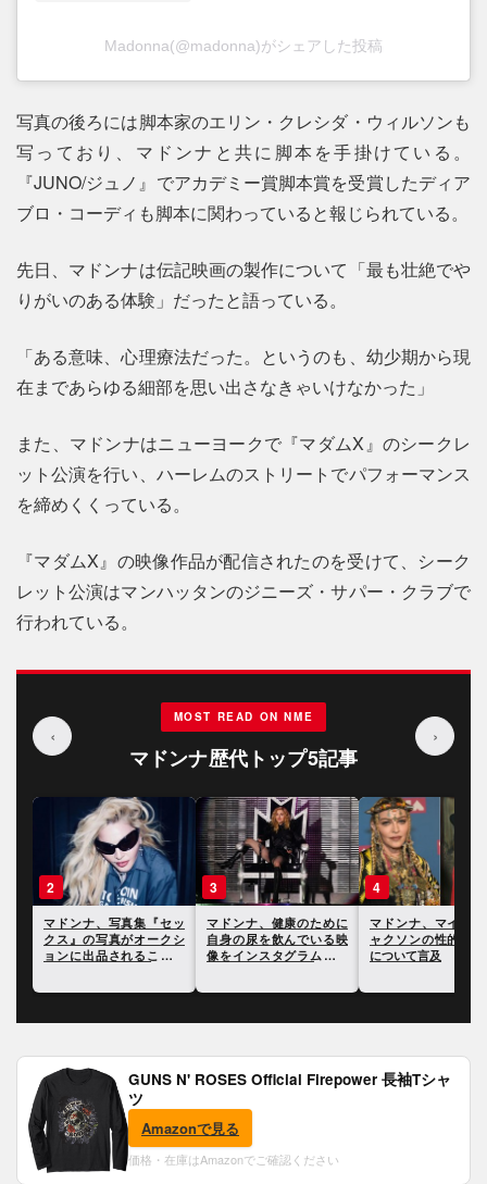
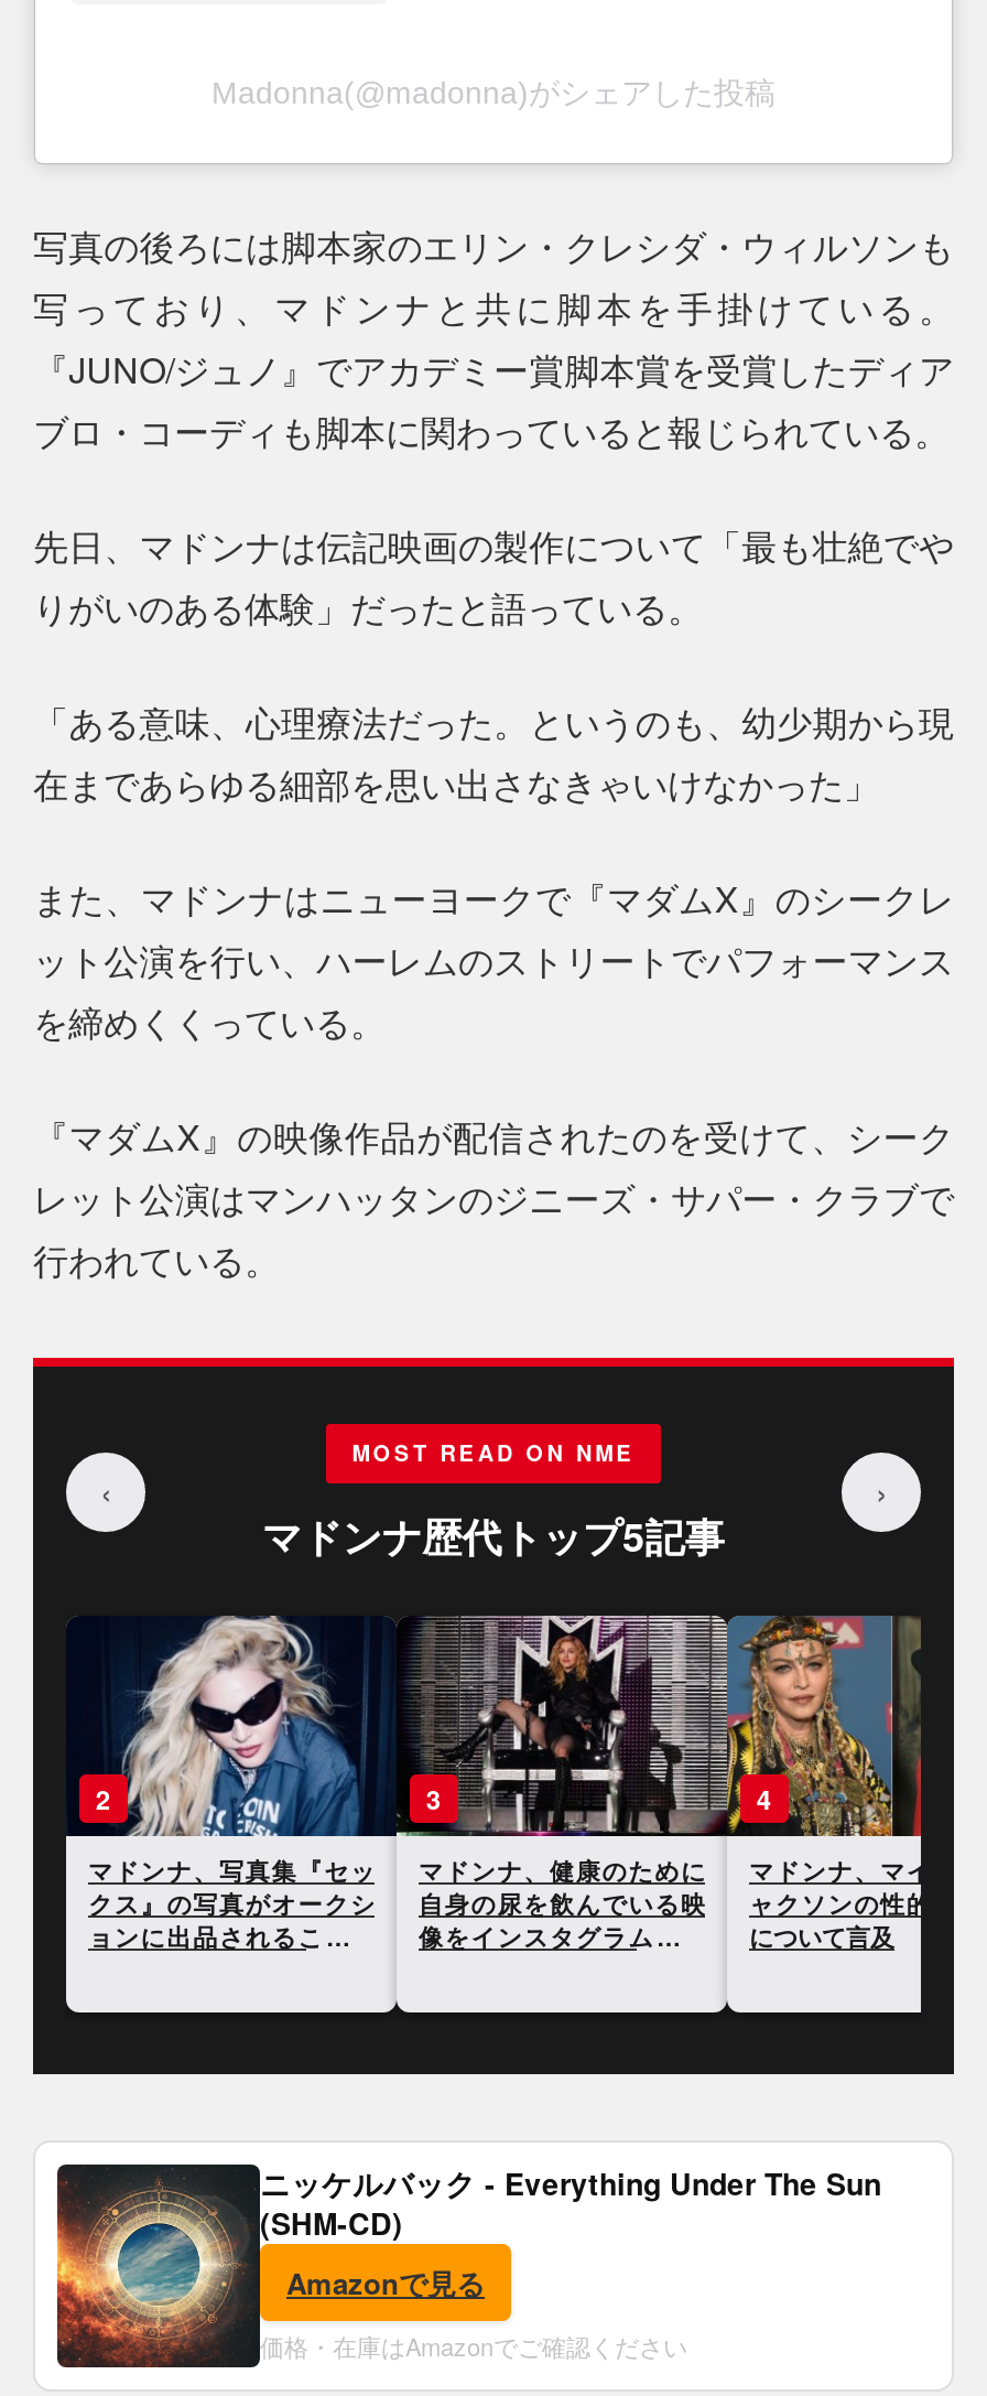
[27,1068,451,1174] [image] | GUNS N' ROSES Official Firepower 長袖Tシャ | ツ -> [55,2162,881,2374] [image] | ニッケルバック - Everything Under The Sun | (SHM-CD)

